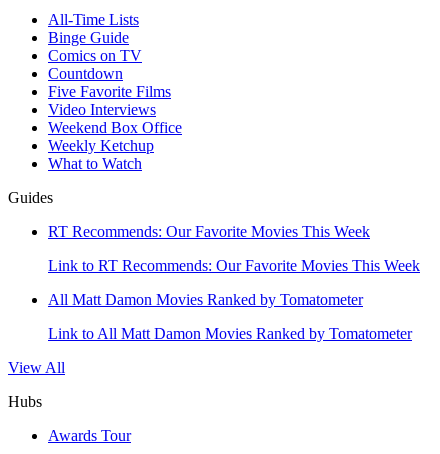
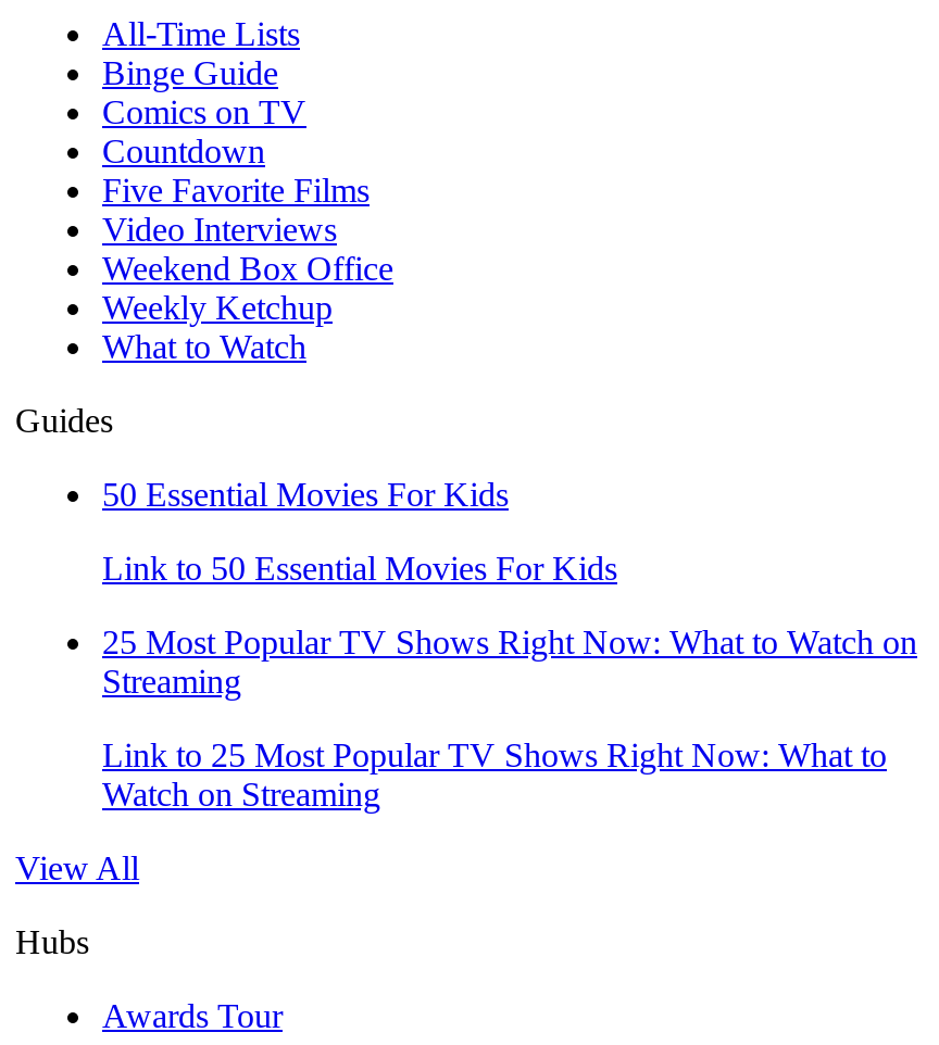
[48,223,370,240] RT Recommends: Our Favorite Movies This Week -> [102,476,509,513] 50 Essential Movies For Kids
[48,257,420,274] Link to RT Recommends: Our Favorite Movies This Week -> [102,550,617,587] Link to 50 Essential Movies For Kids
[48,291,363,308] All Matt Damon Movies Ranked by Tomatometer -> [102,624,917,700] 25 Most Popular TV Shows Right Now: What to Watch on | Streaming
[48,325,412,342] Link to All Matt Damon Movies Ranked by Tomatometer -> [102,736,887,813] Link to 25 Most Popular TV Shows Right Now: What to | Watch on Streaming

